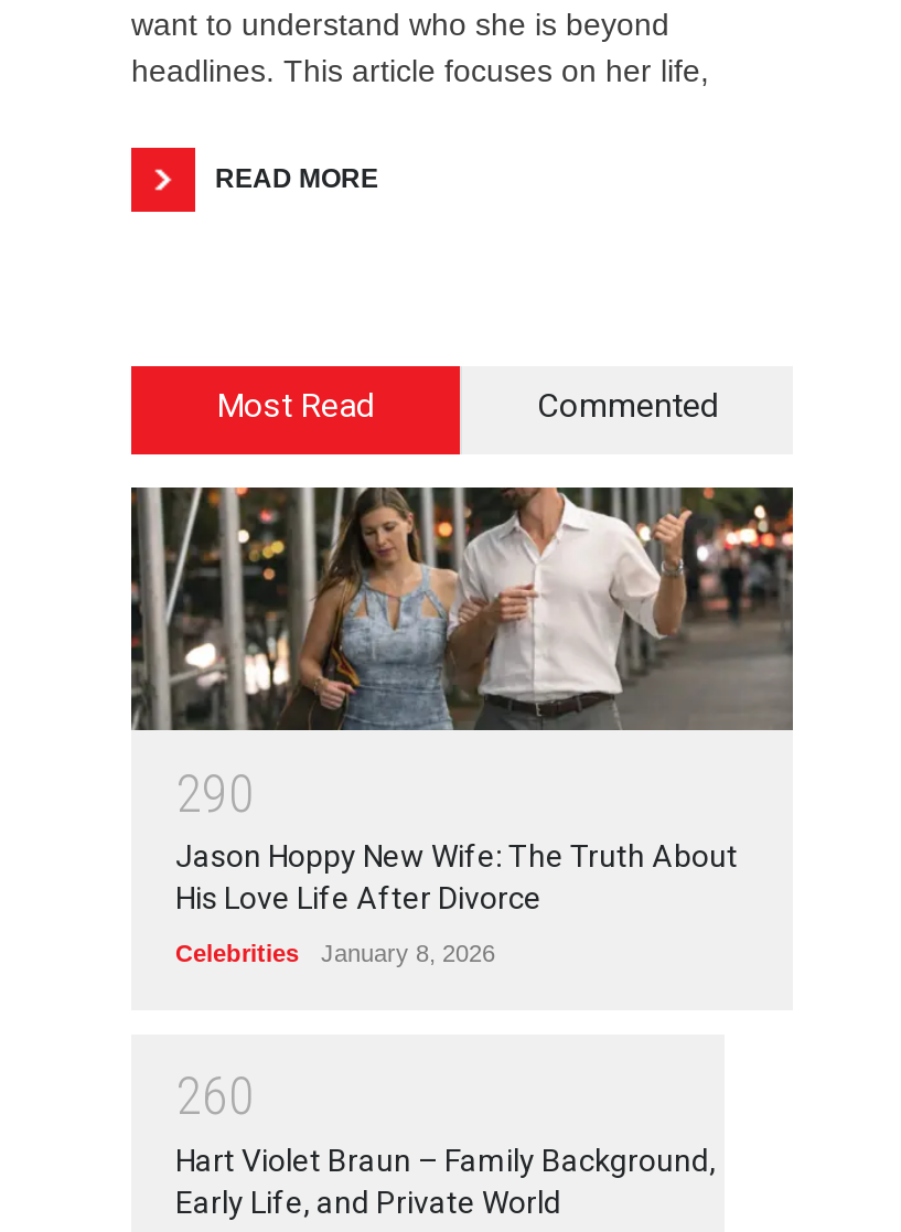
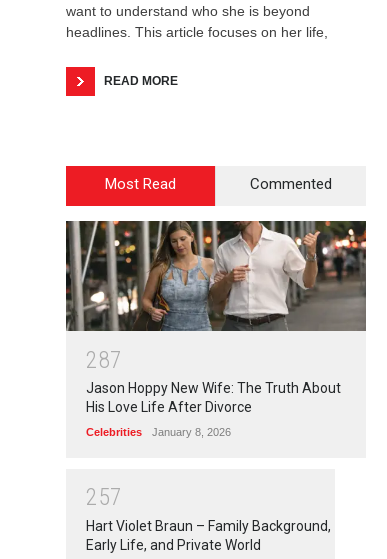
[175,763,255,825] 290 -> [86,346,122,374] 287
[175,1066,255,1128] 260 -> [86,483,122,511] 257

